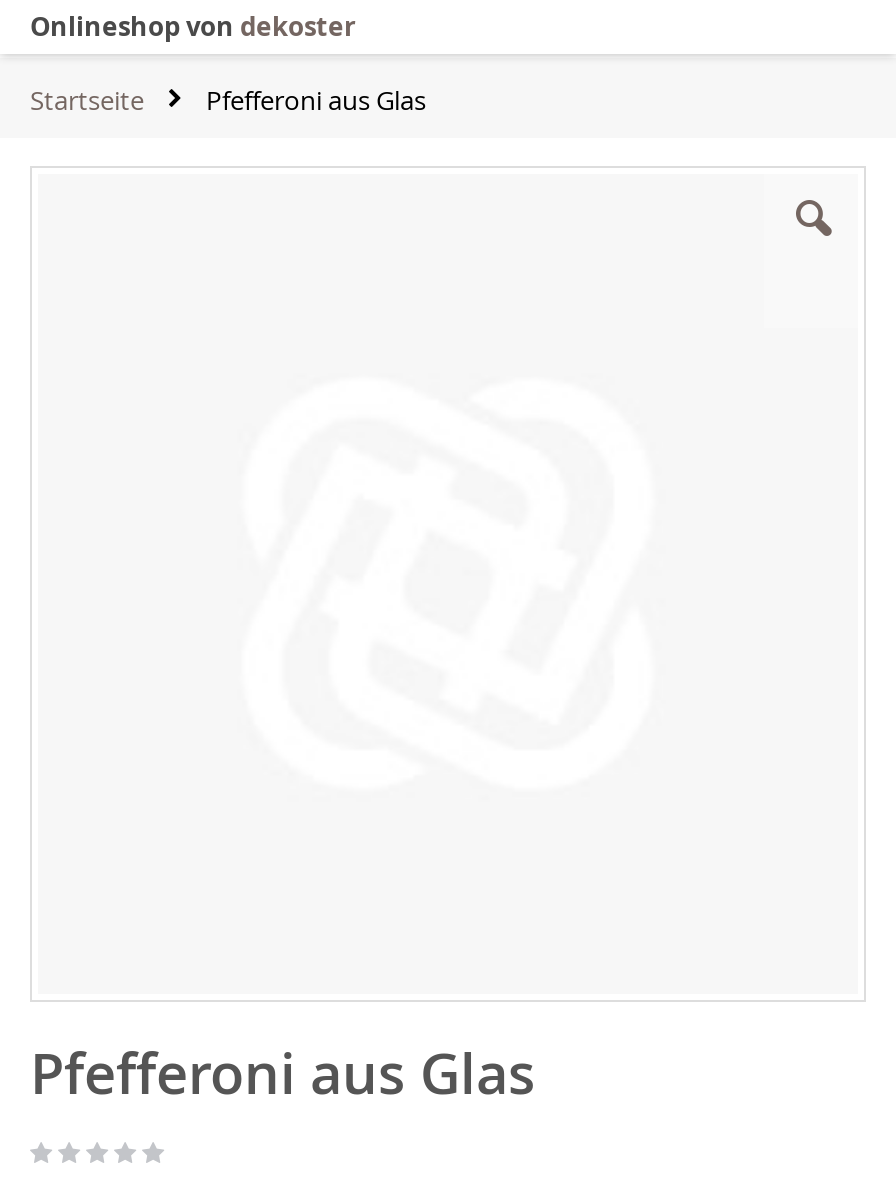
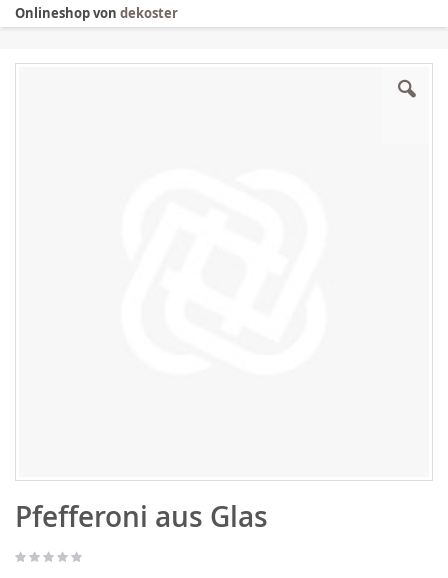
[30,81,426,117] Startseite | Pfefferoni aus Glas -> none

